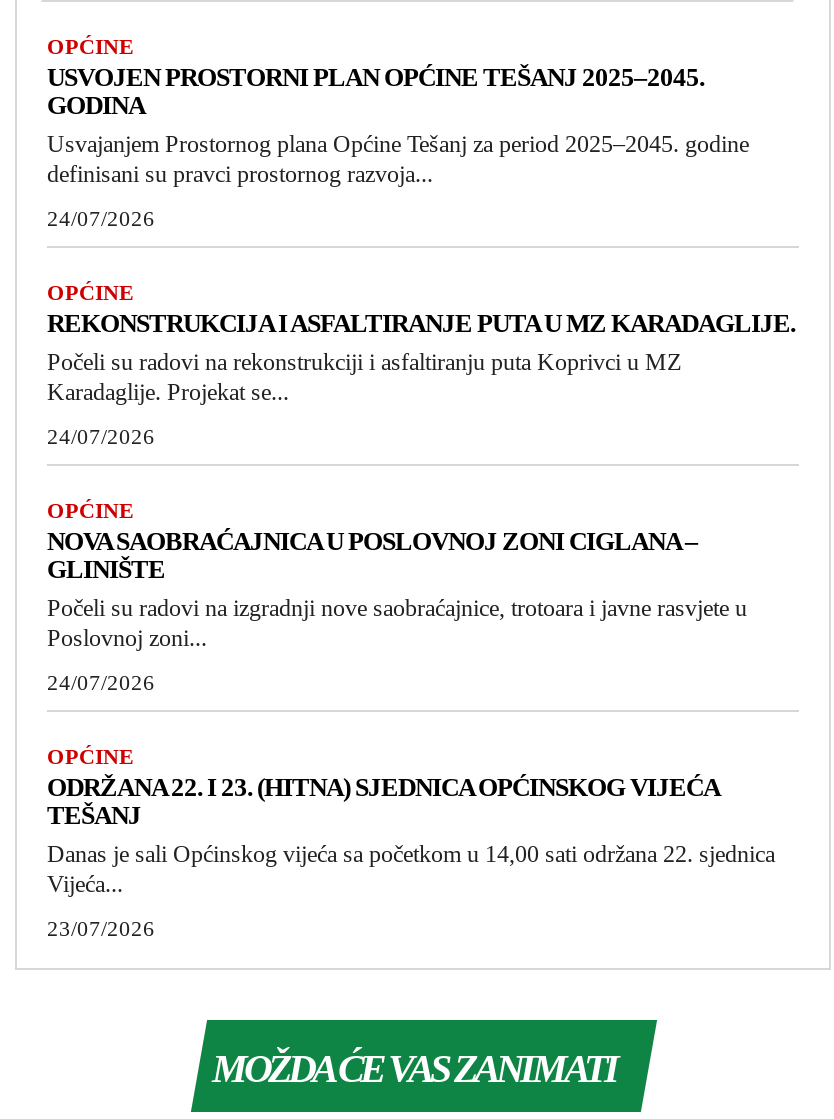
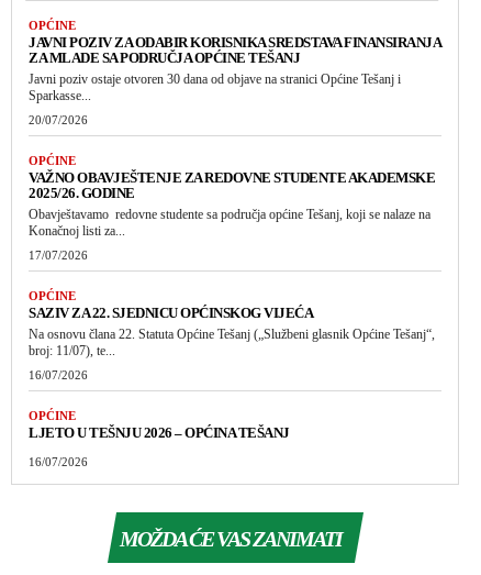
[47,62,749,188] USVOJEN PROSTORNI PLAN OPĆINE TEŠANJ 2025–2045. | GODINA | Usvajanjem Prostornog plana Općine Tešanj za period 2025–2045. godine | definisani su pravci prostornog razvoja... -> [29,34,441,103] JAVNI POZIV ZA ODABIR KORISNIKA SREDSTAVA FINANSIRANJA | ZA MLADE SA PODRUČJA OPĆINE TEŠANJ | Javni poziv ostaje otvoren 30 dana od objave na stranici Općine Tešanj i | Sparkasse...
[47,206,155,230] 24/07/2026 -> [29,113,88,126] 20/07/2026
[47,308,795,406] REKONSTRUKCIJA I ASFALTIRANJE PUTA U MZ KARADAGLIJE. | Počeli su radovi na rekonstrukciji i asfaltiranju puta Koprivci u MZ | Karadaglije. Projekat se... -> [29,169,435,238] VAŽNO OBAVJEŠTENJE ZA REDOVNE STUDENTE AKADEMSKE | 2025/26. GODINE | Obavještavamo redovne studente sa područja općine Tešanj, koji se nalaze na | Konačnoj listi za...
[47,424,155,448] 24/07/2026 -> [29,248,88,262] 17/07/2026
[47,526,747,652] NOVA SAOBRAĆAJNICA U POSLOVNOJ ZONI CIGLANA – | GLINIŠTE | Počeli su radovi na izgradnji nove saobraćajnice, trotoara i javne rasvjete u | Poslovnoj zoni... -> [29,304,435,358] SAZIV ZA 22. SJEDNICU OPĆINSKOG VIJEĆA | Na osnovu člana 22. Statuta Općine Tešanj („Službeni glasnik Općine Tešanj“, | broj: 11/07), te...
[47,670,155,694] 24/07/2026 -> [29,368,88,381] 16/07/2026
[47,772,775,898] ODRŽANA 22. I 23. (HITNA) SJEDNICA OPĆINSKOG VIJEĆA | TEŠANJ | Danas je sali Općinskog vijeća sa početkom u 14,00 sati održana 22. sjednica | Vijeća... -> [29,424,289,441] LJETO U TEŠNJU 2026 – OPĆINA TEŠANJ
[47,916,155,940] 23/07/2026 -> [29,455,88,468] 16/07/2026

